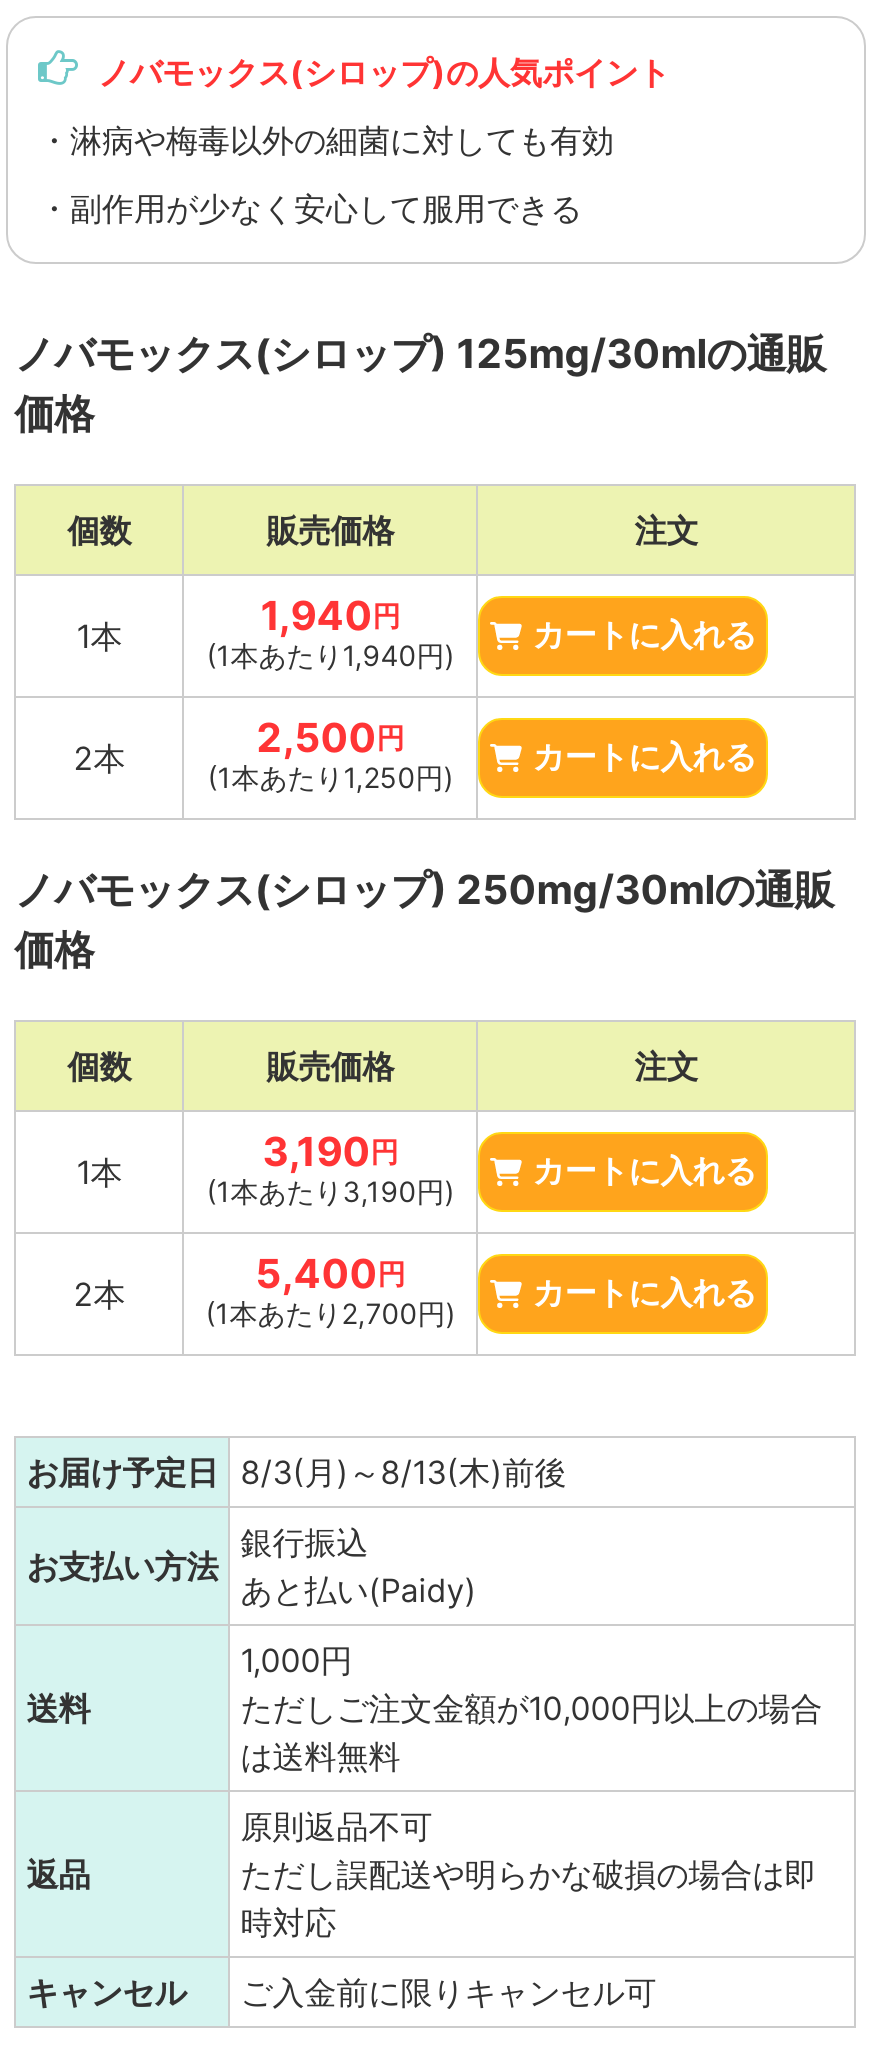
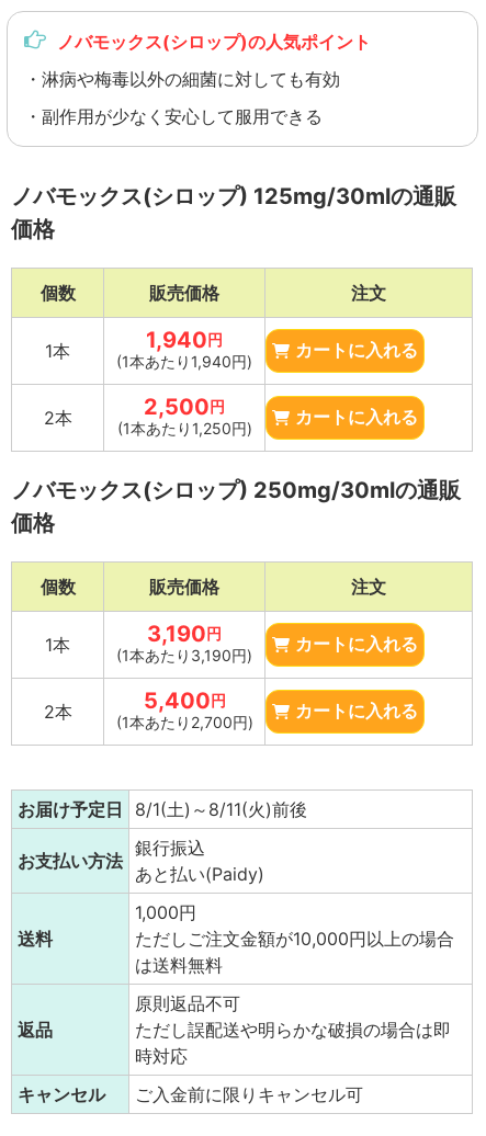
[26,1452,566,1492] お届け予定日 8/3(月)～8/13(木)前後 -> [18,798,307,820] お届け予定日 8/1(土)～8/11(火)前後

